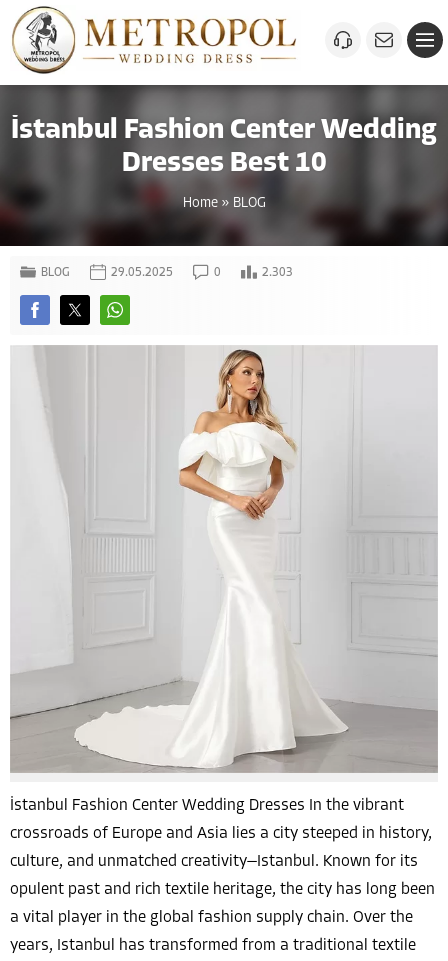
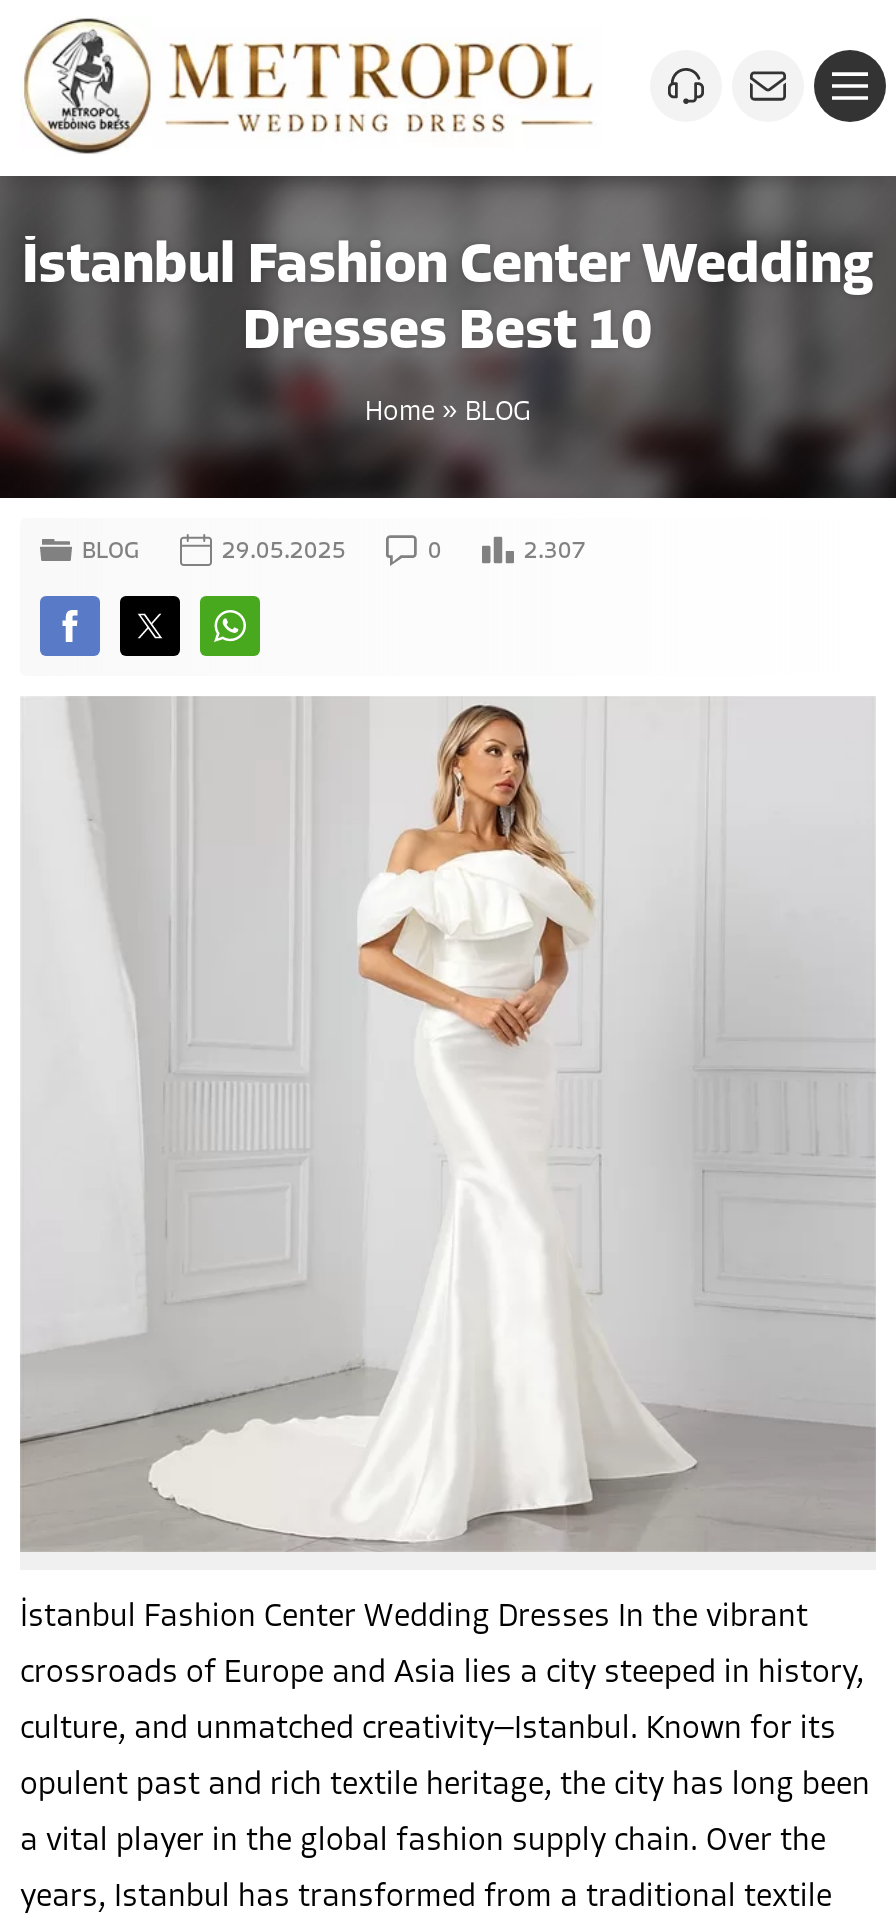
[262,267,293,279] 2.303 -> [524,540,586,564] 2.307

